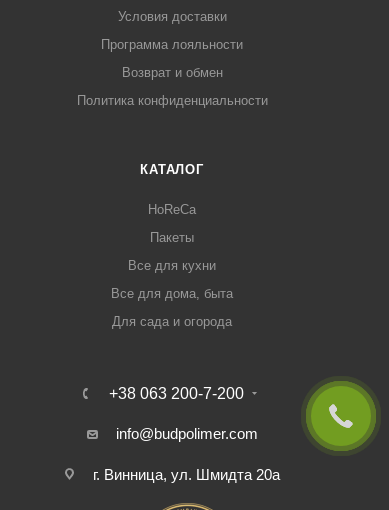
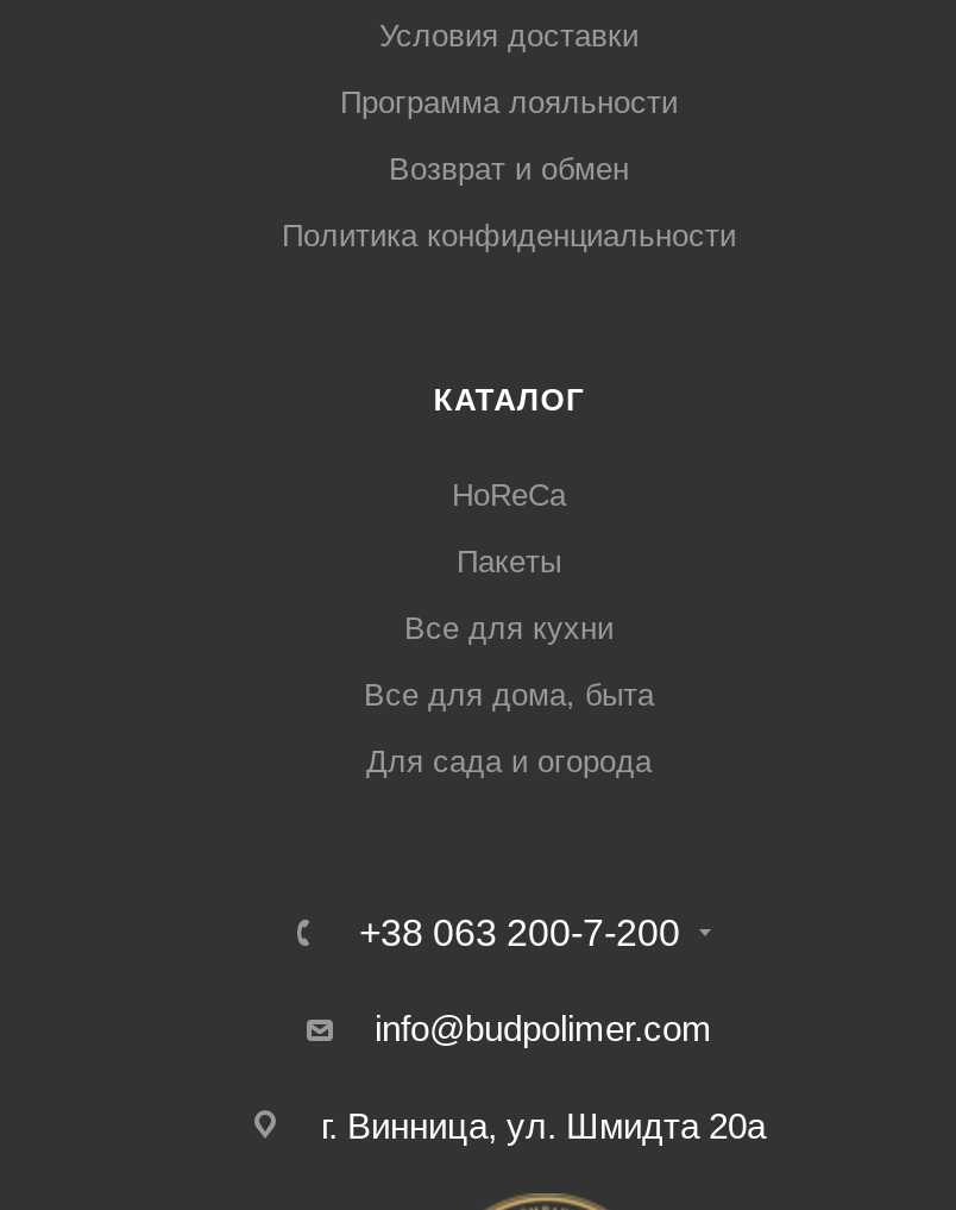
[302,377,380,455] [image] -> none

